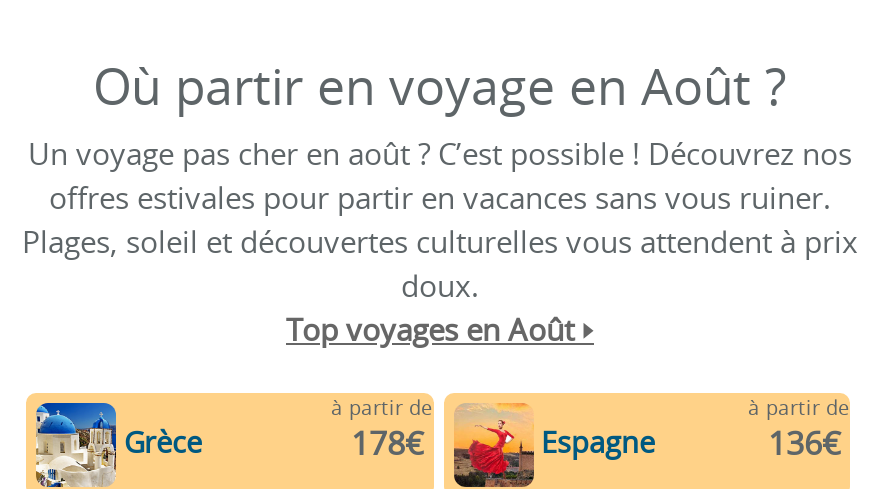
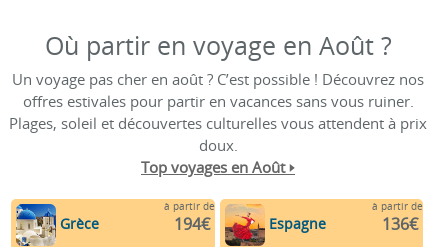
[351,421,423,465] 178€ -> [173,213,209,235] 194€

